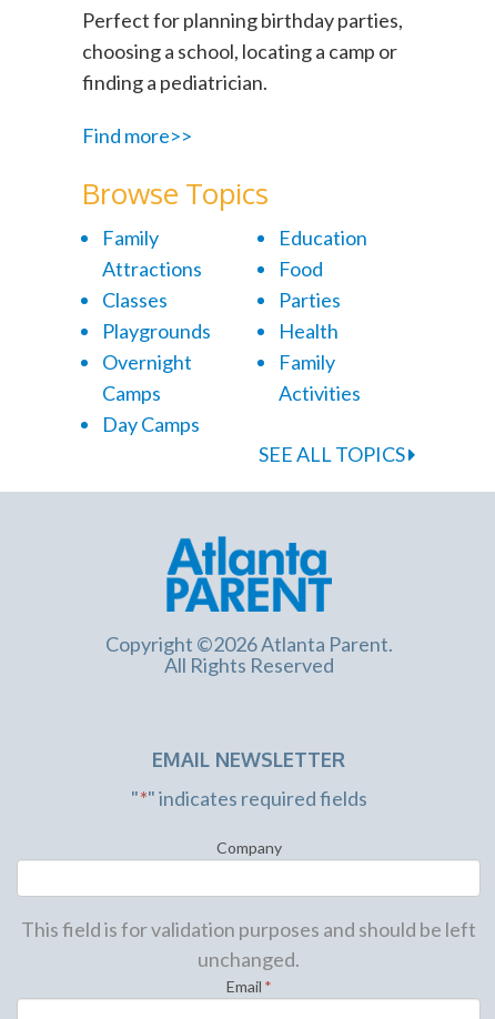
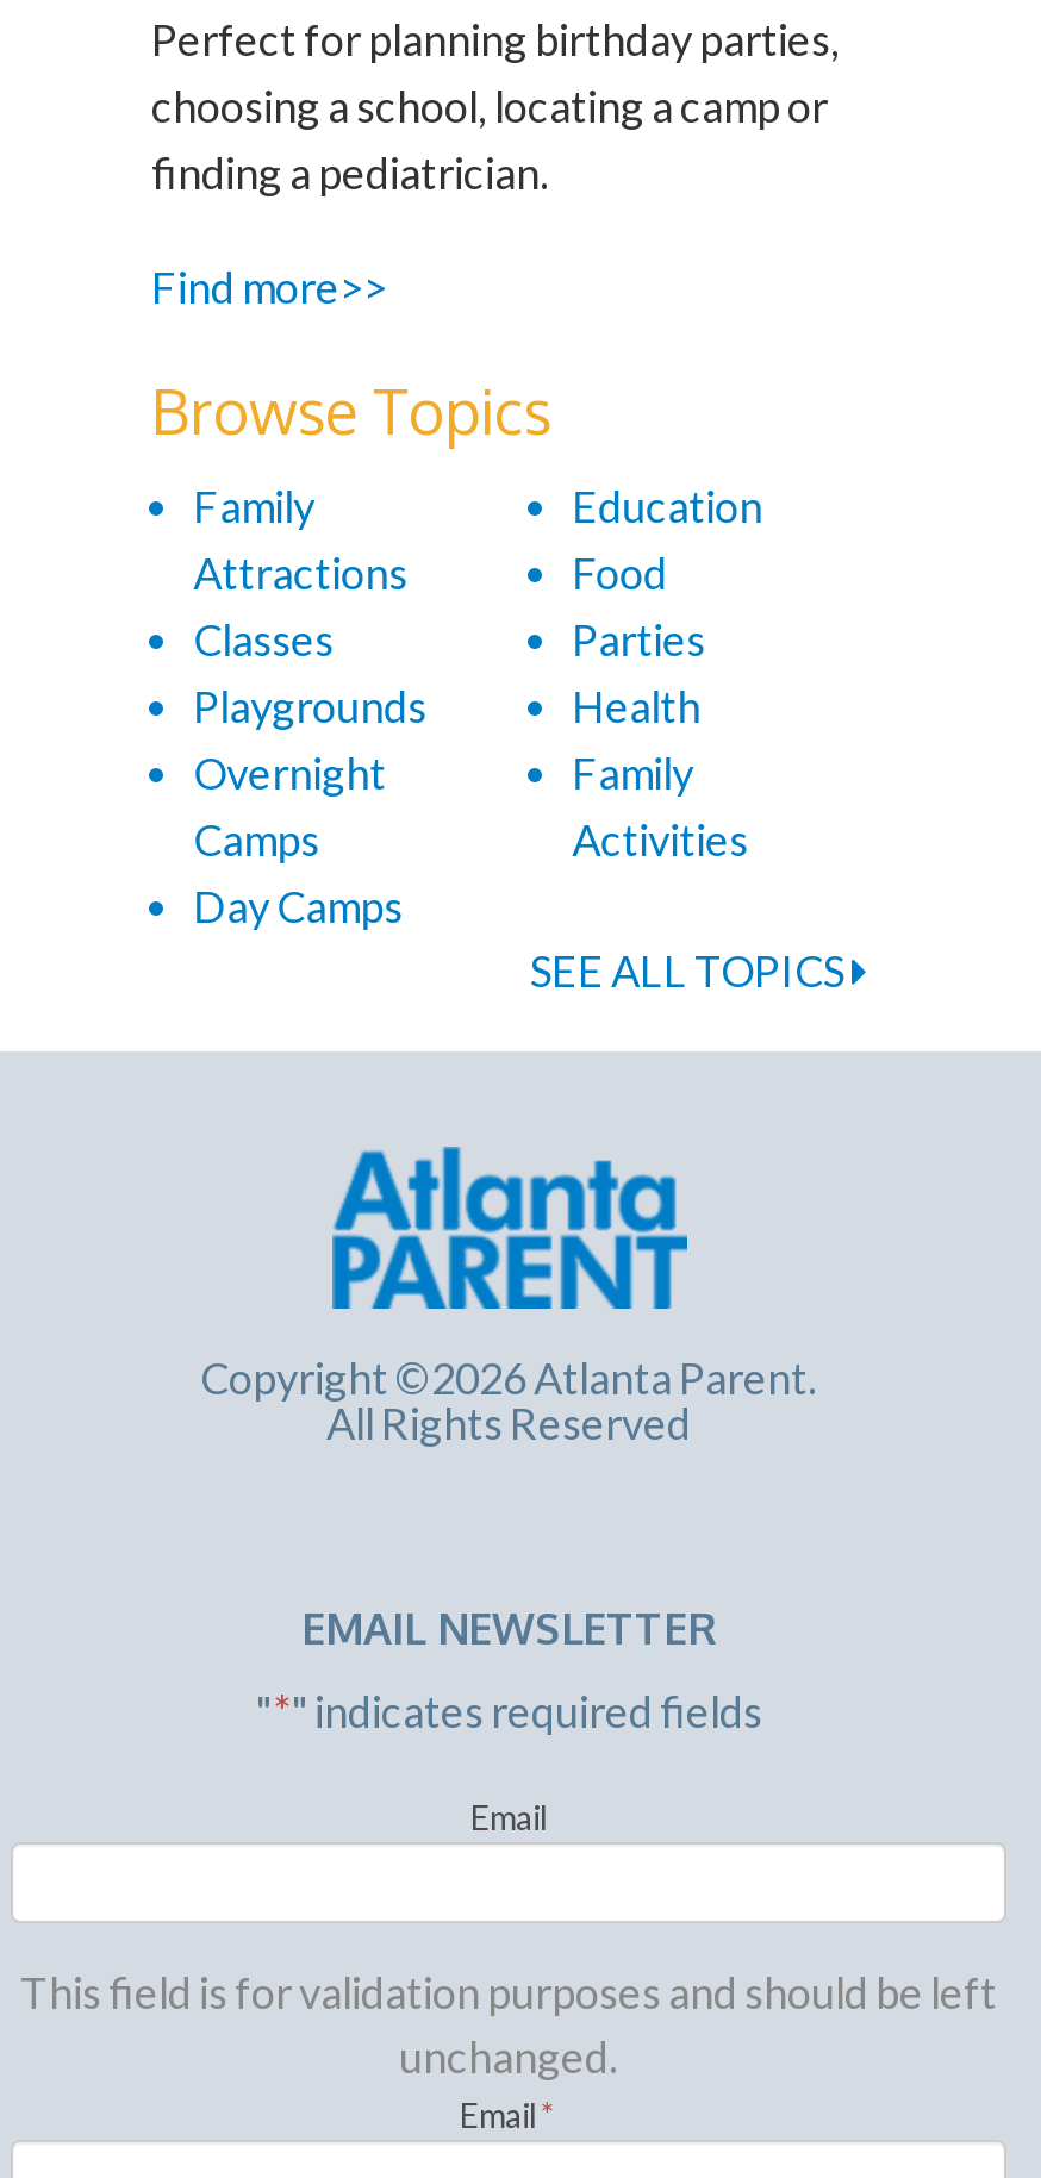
[216,839,281,857] Company -> [470,1796,547,1836] Email

